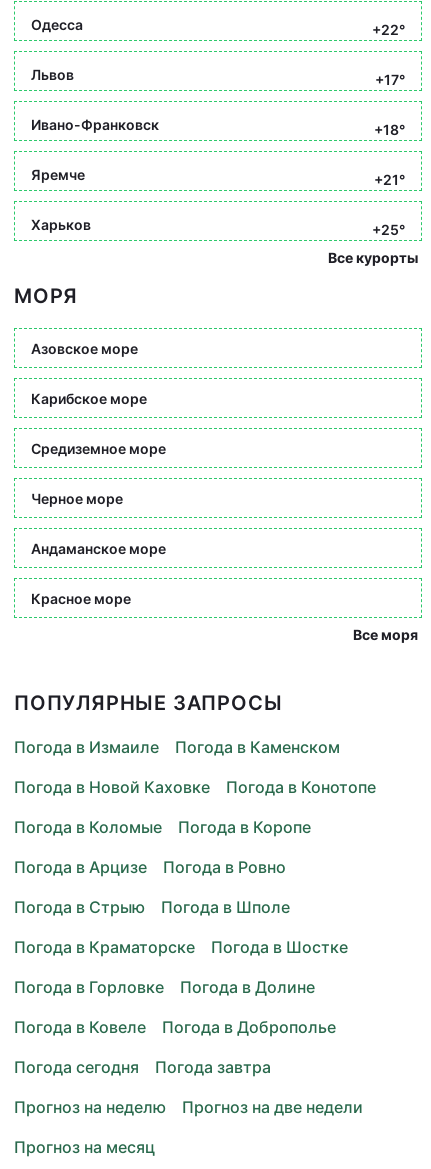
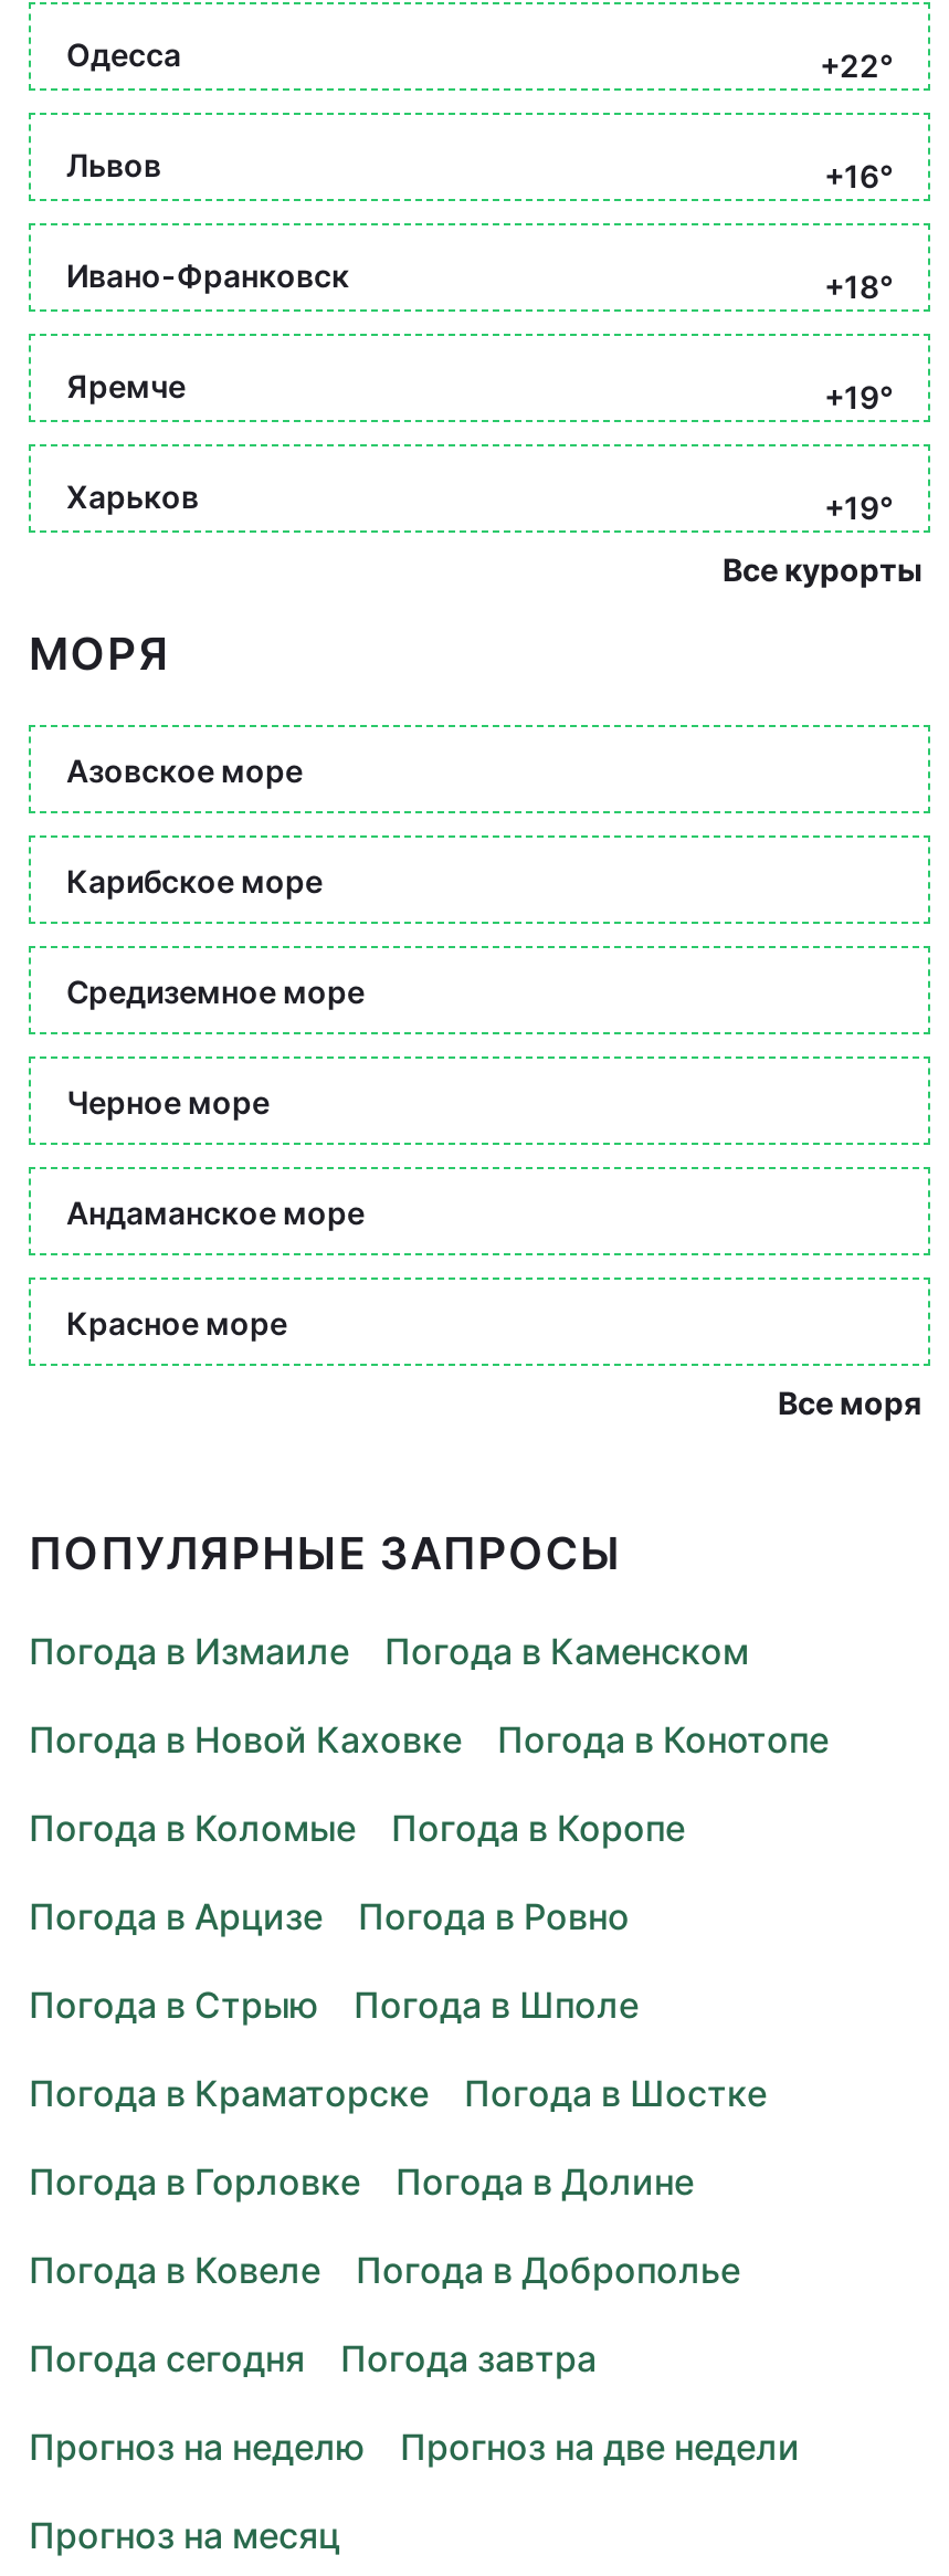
[375,71,405,88] +17° -> [824,157,893,194] +16°
[374,171,405,188] +21° -> [824,378,893,416] +19°
[372,221,405,238] +25° -> [824,488,893,526] +19°

